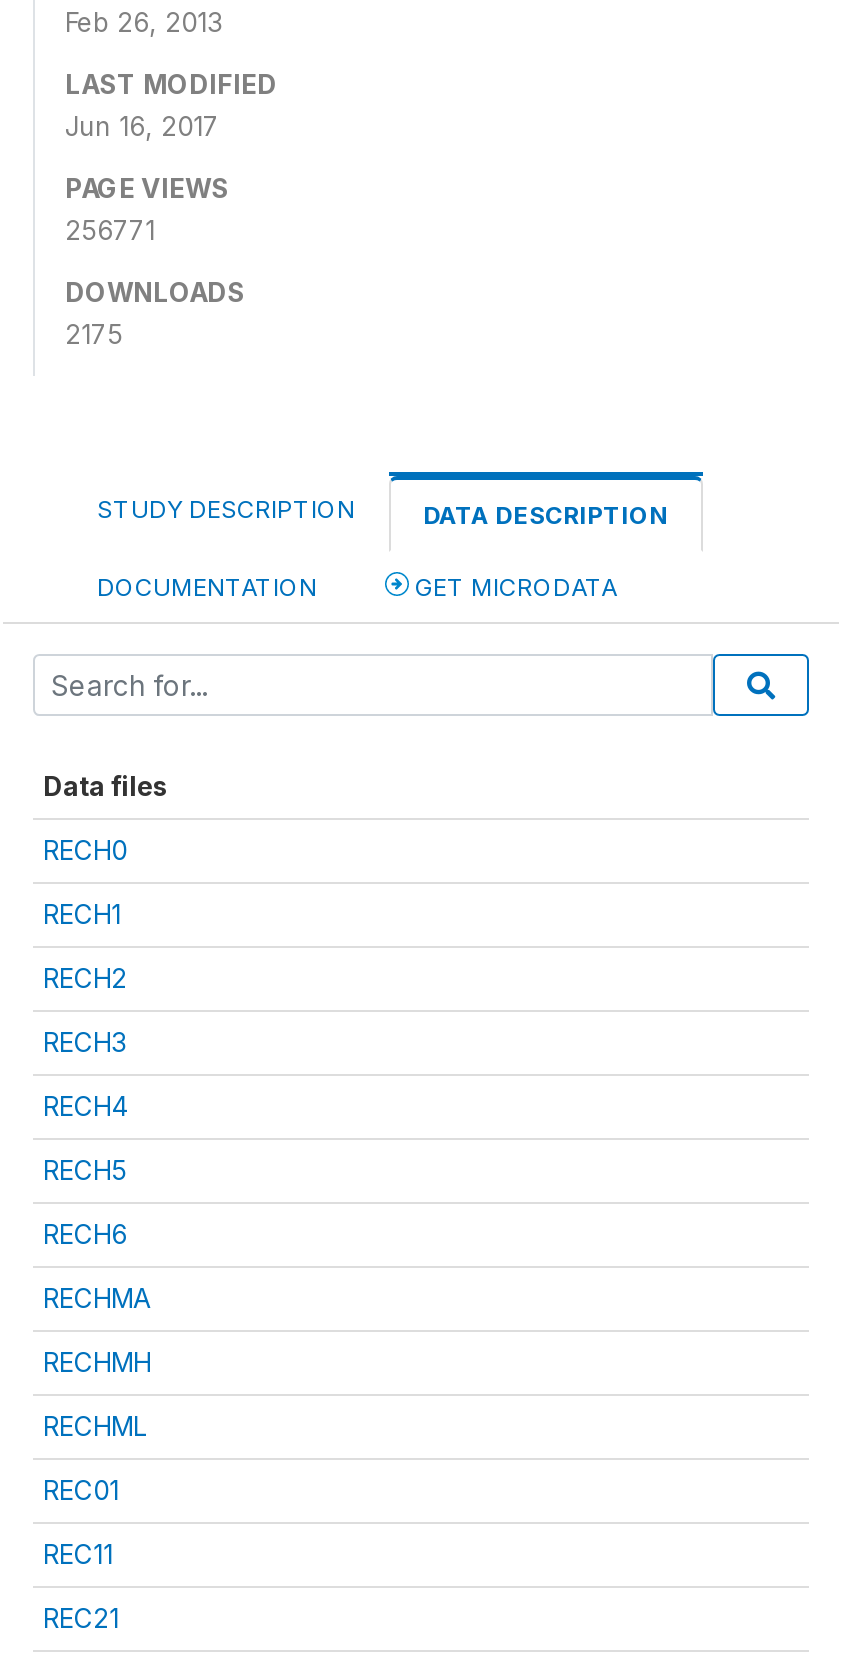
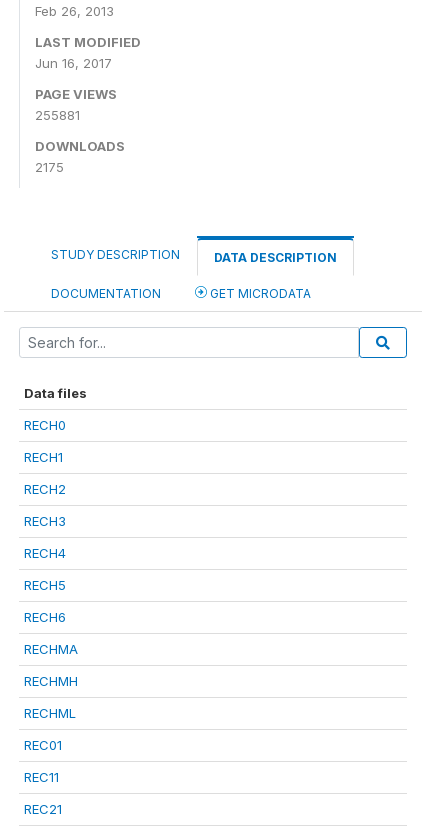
[65,214,155,246] 256771 -> [35,107,80,123] 255881

